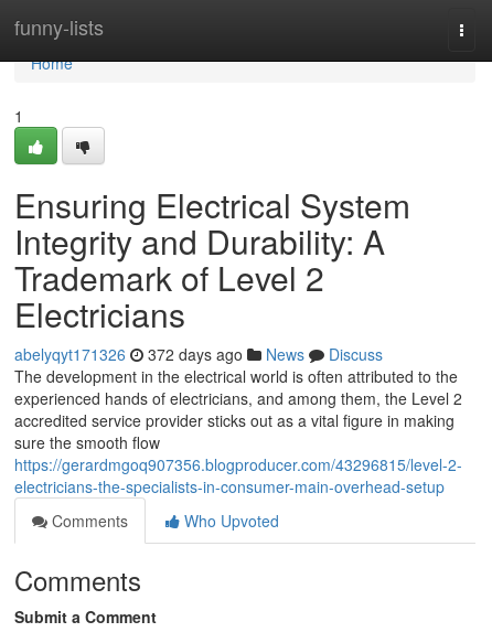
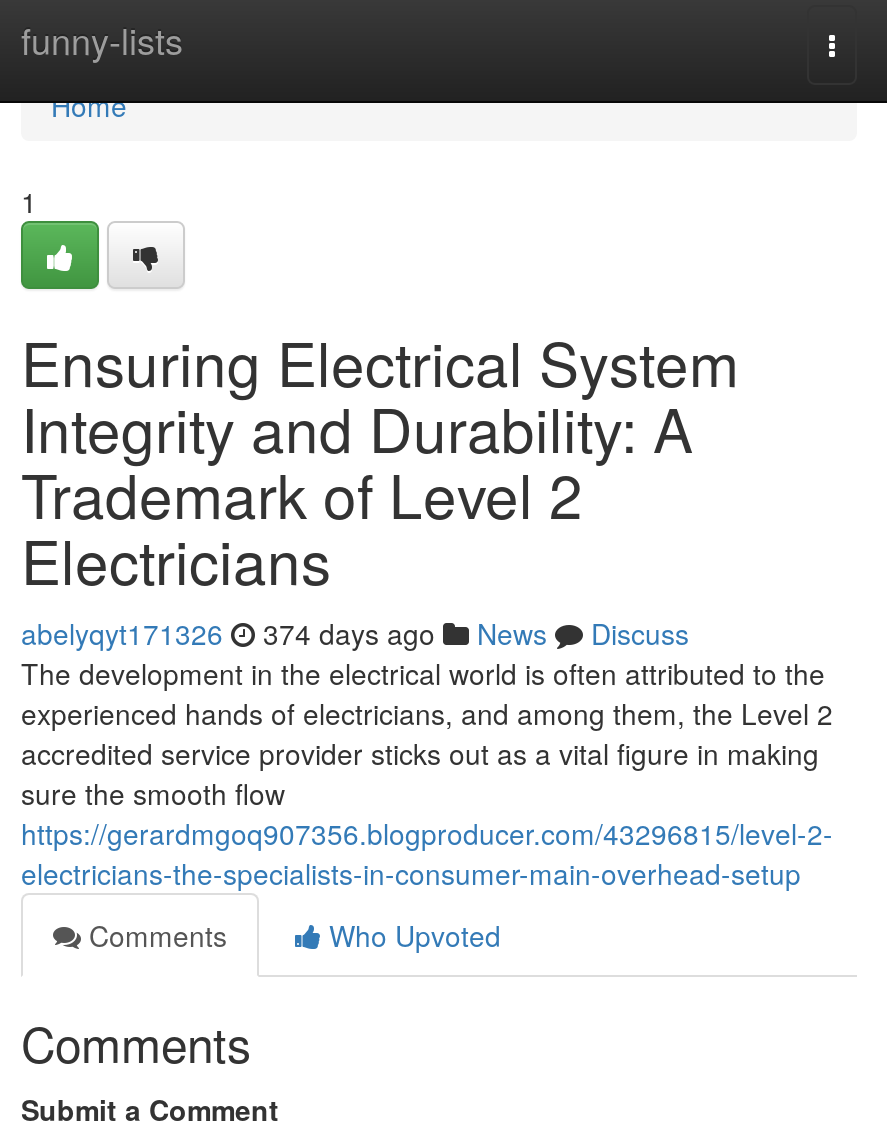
[14,343,383,365] abelyqyt171326 372 days ago News Discuss -> [21,613,689,653] abelyqyt171326 374 days ago News Discuss

